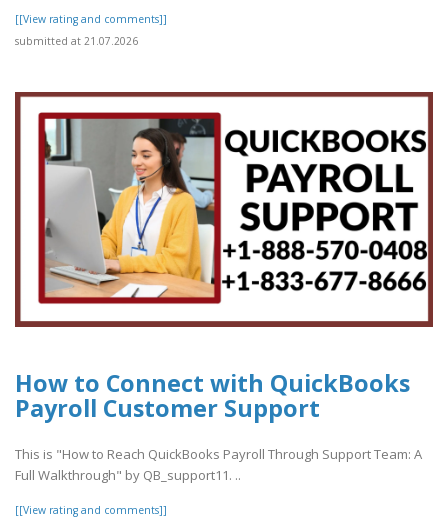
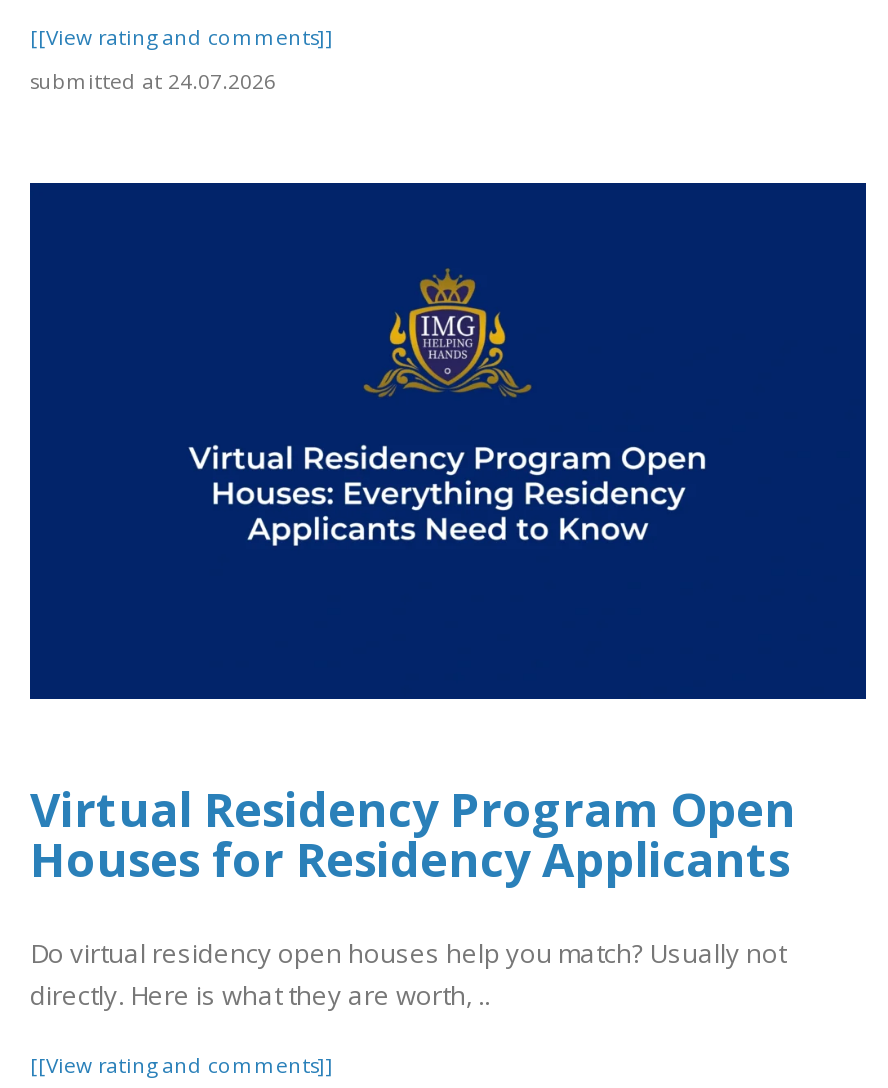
[15,34,138,48] submitted at 21.07.2026 -> [30,68,276,96] submitted at 24.07.2026
[14,91,434,424] [image] | How to Connect with QuickBooks | Payroll Customer Support -> [28,181,868,892] [image] | Virtual Residency Program Open | Houses for Residency Applicants
[15,445,422,484] This is "How to Reach QuickBooks Payroll Through Support Team: A | Full Walkthrough" by QB_support11. .. -> [30,934,786,1012] Do virtual residency open houses help you match? Usually not | directly. Here is what they are worth, ..

